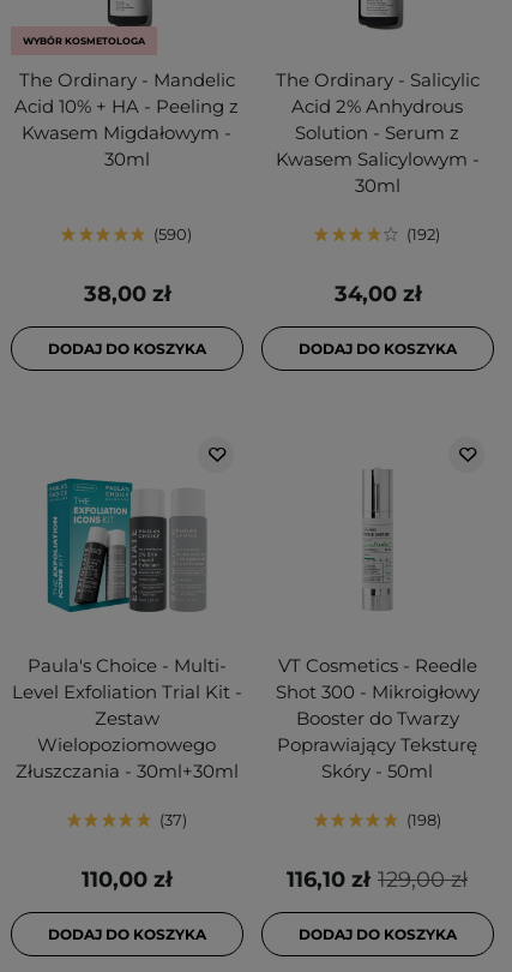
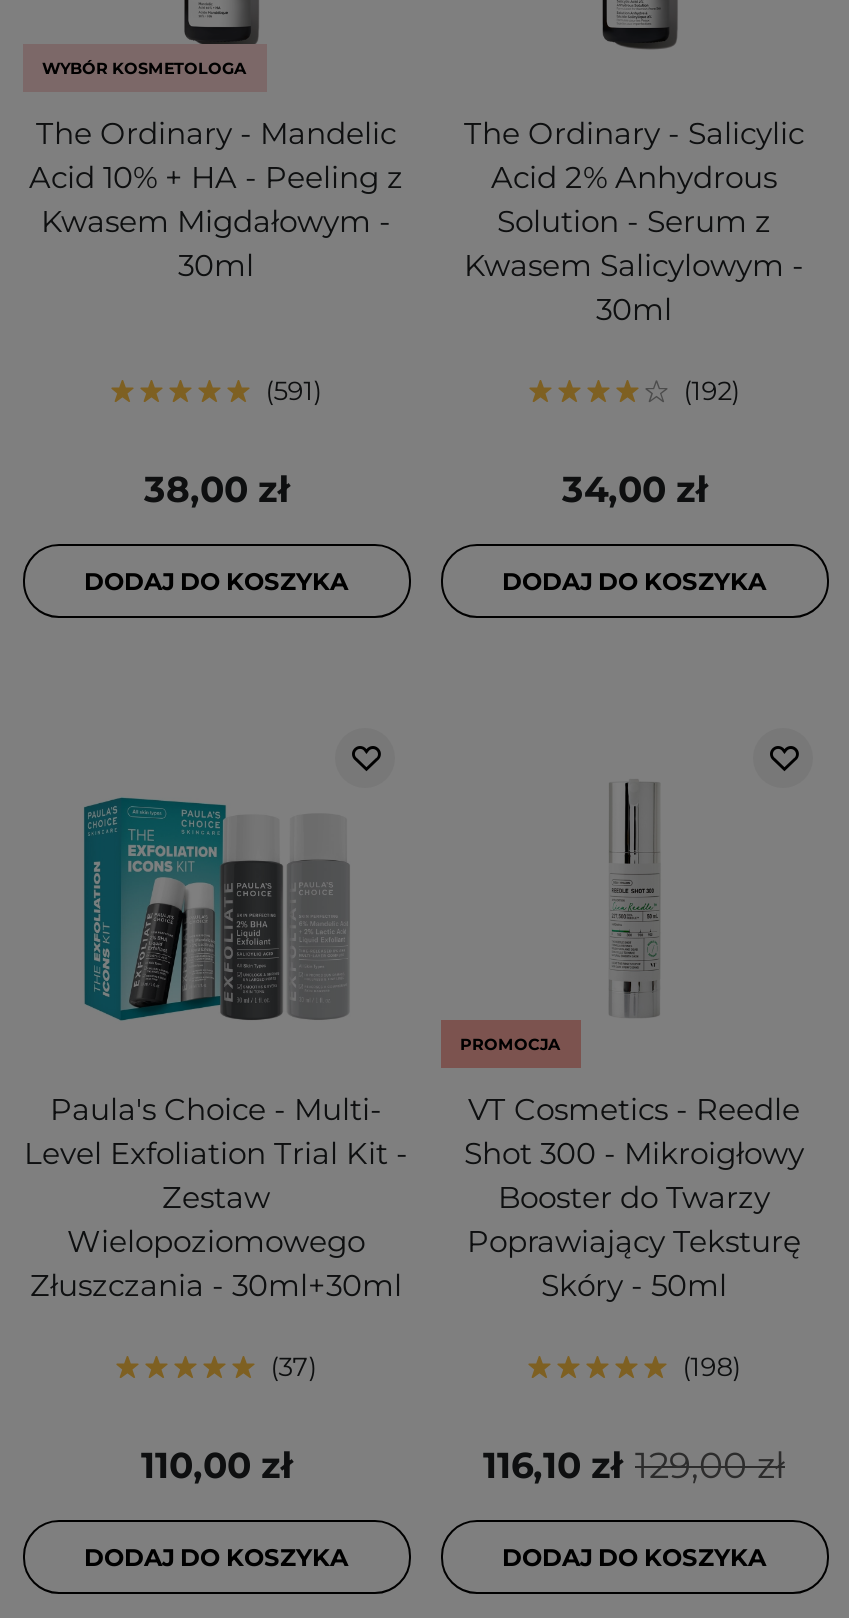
[159,225,187,244] 590 -> [273,375,313,407] 591
none -> [460,1035,560,1055] PROMOCJA

